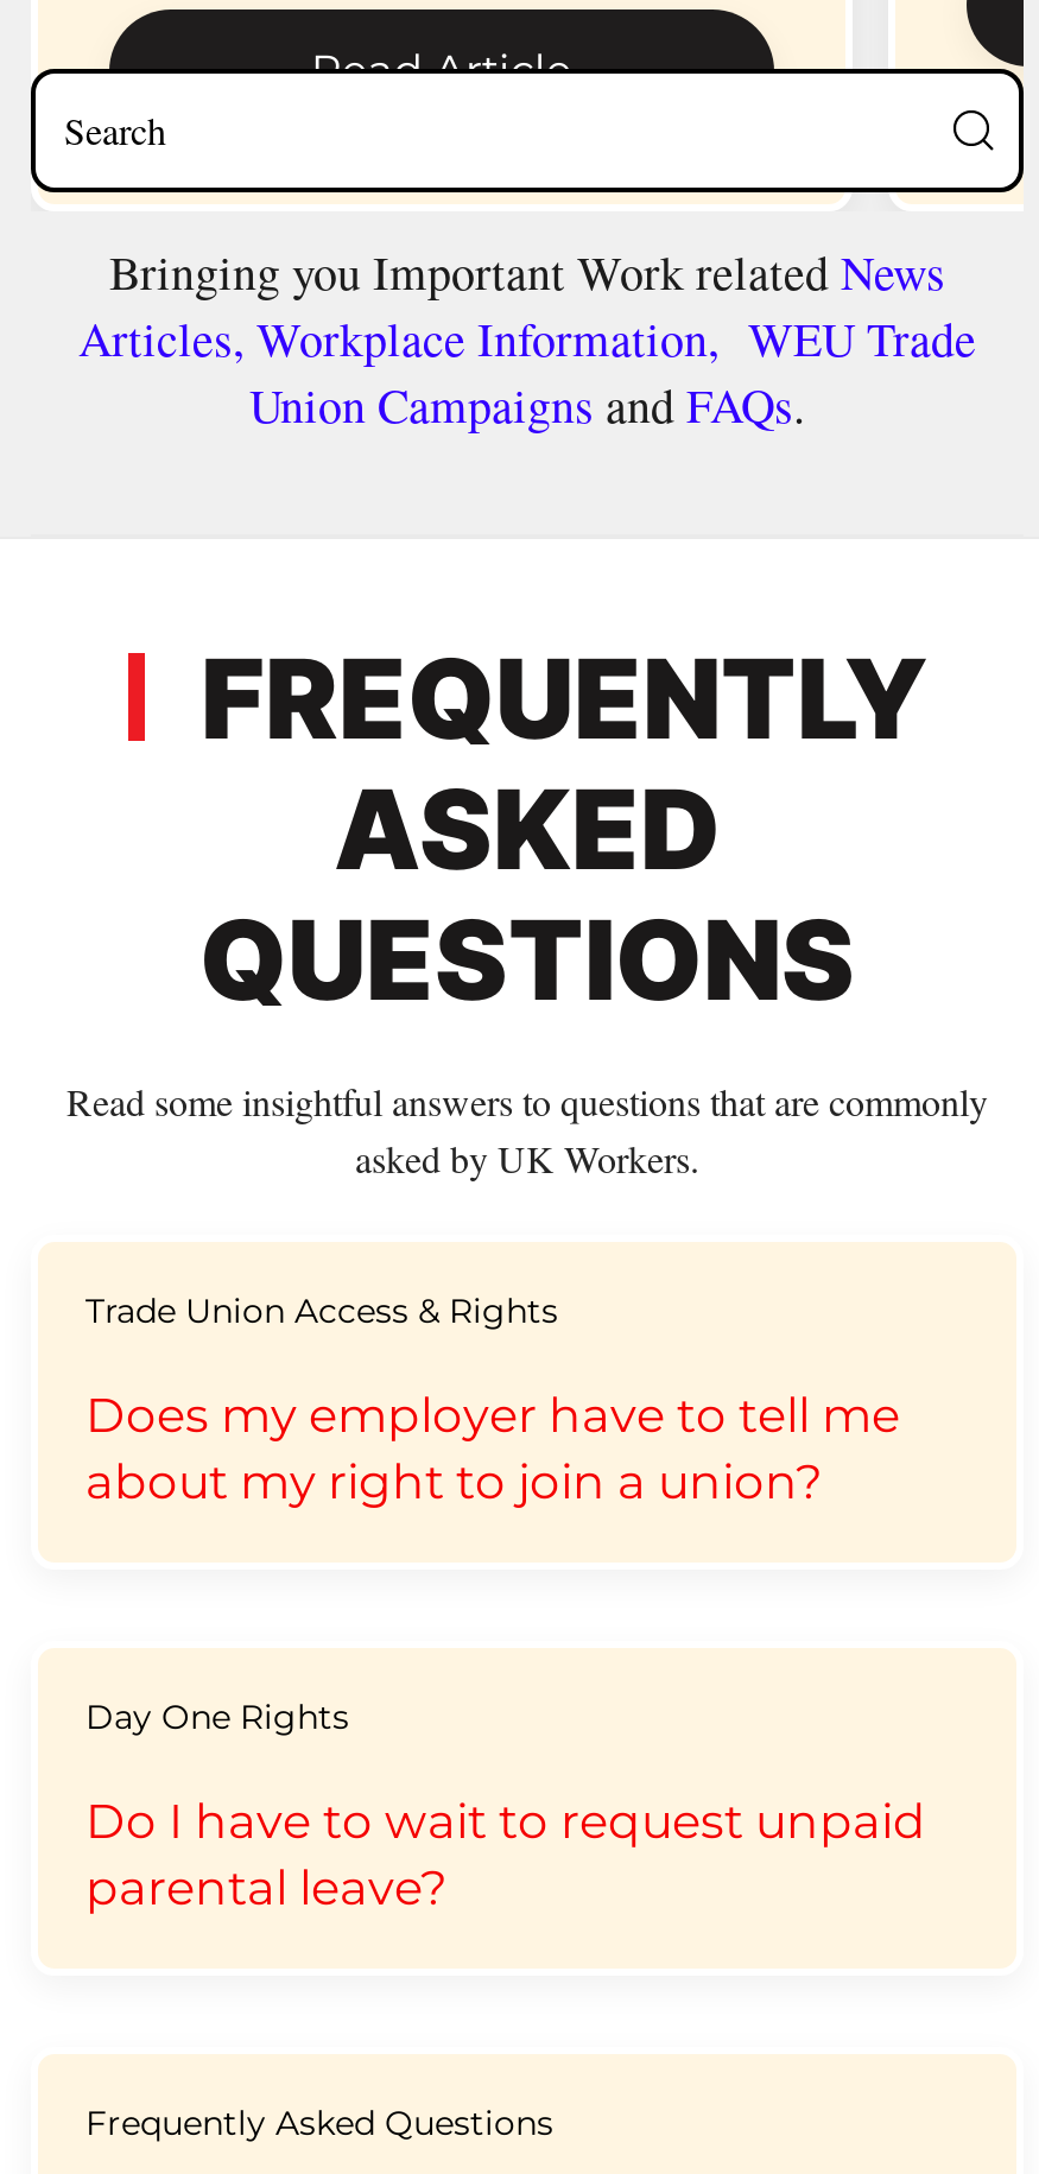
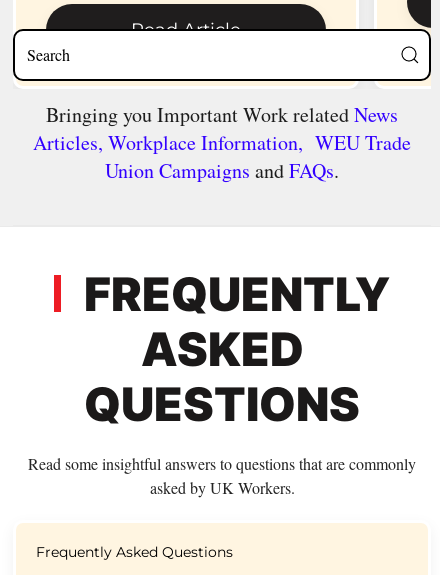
[85,1289,900,1510] Trade Union Access & Rights | Does my employer have to tell me | about my right to join a union? -> none
[85,1695,926,1916] Day One Rights | Do I have to wait to request unpaid | parental leave? -> none

